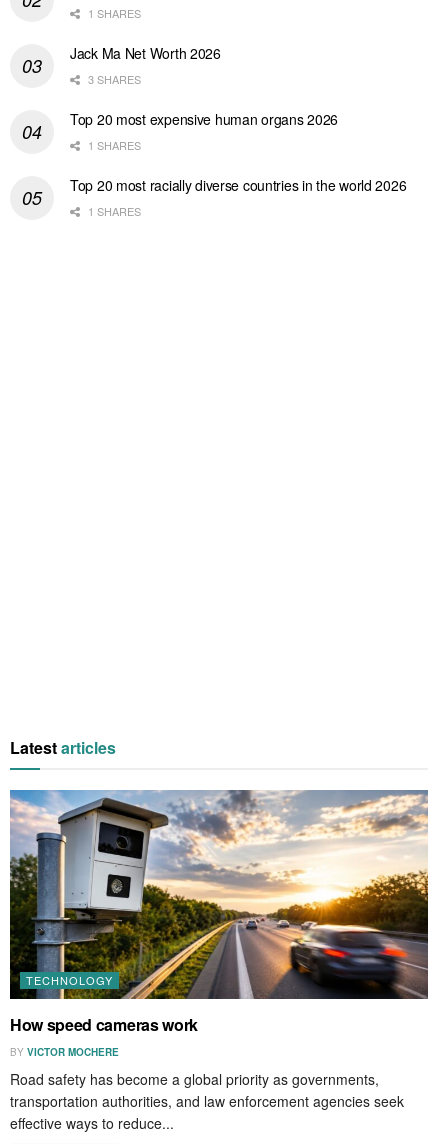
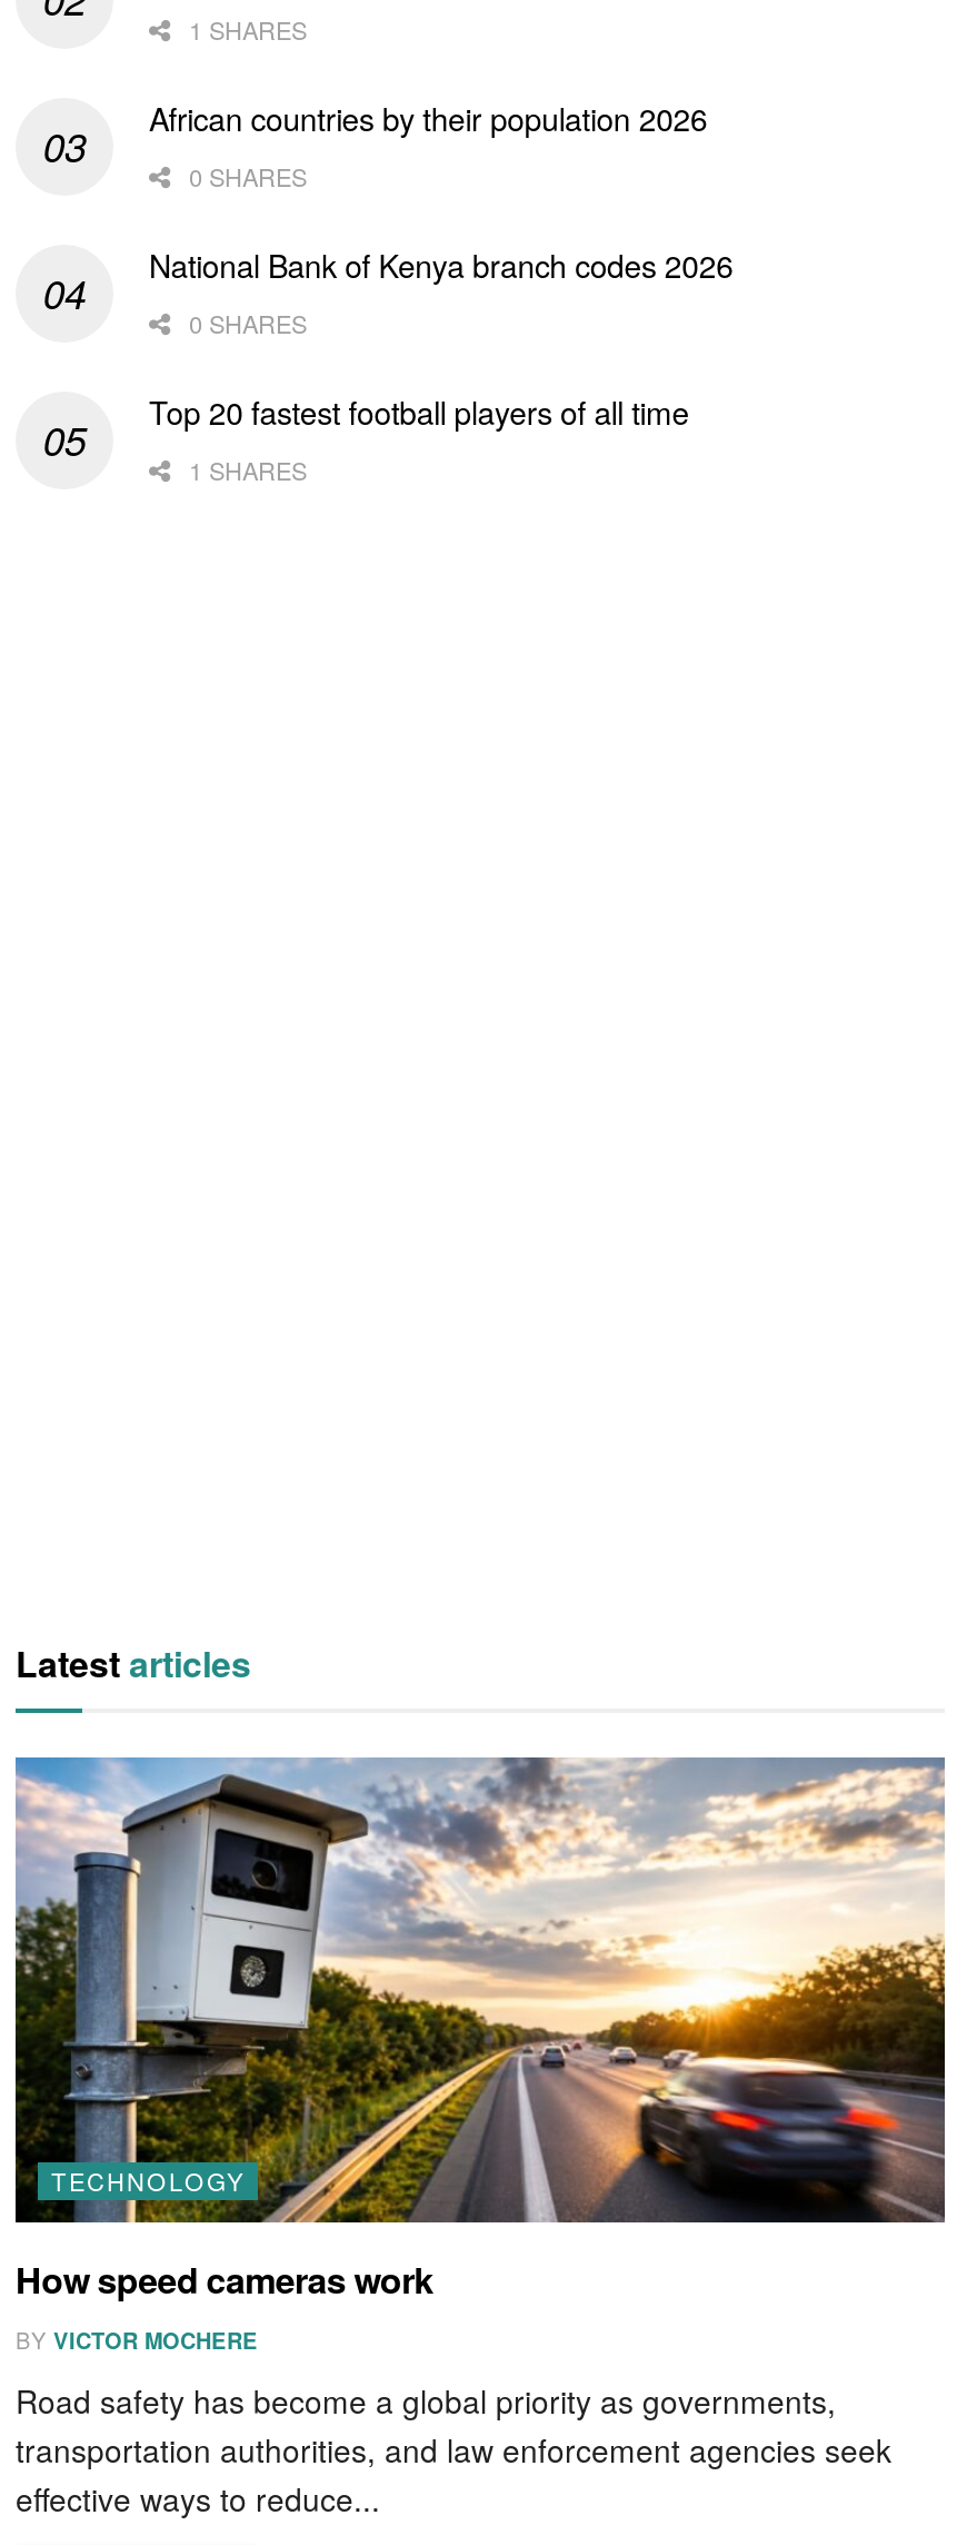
[70,43,221,87] Jack Ma Net Worth 2026 | 3 SHARES -> [149,95,707,193] African countries by their population 2026 | 0 SHARES
[70,109,338,153] Top 20 most expensive human organs 2026 | 1 SHARES -> [149,242,733,340] National Bank of Kenya branch codes 2026 | 0 SHARES
[70,175,406,195] Top 20 most racially diverse countries in the world 2026 -> [149,389,689,434] Top 20 fastest football players of all time

